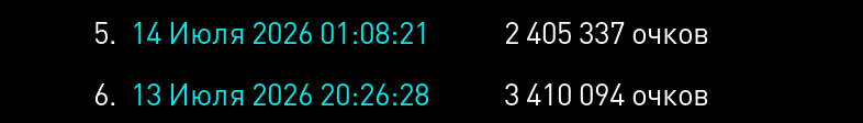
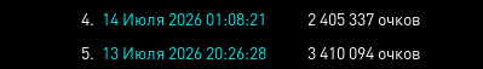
[93,11,710,51] 5. 14 Июля 2026 01:08:21 2 405 337 очков -> [81,7,421,29] 4. 14 Июля 2026 01:08:21 2 405 337 очков
[93,72,710,112] 6. 13 Июля 2026 20:26:28 3 410 094 очков -> [81,41,421,63] 5. 13 Июля 2026 20:26:28 3 410 094 очков

